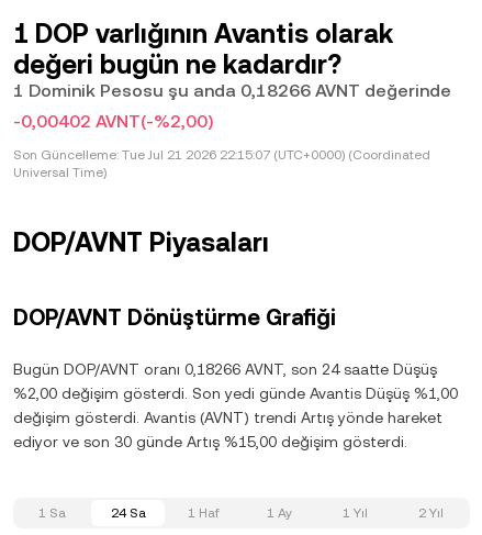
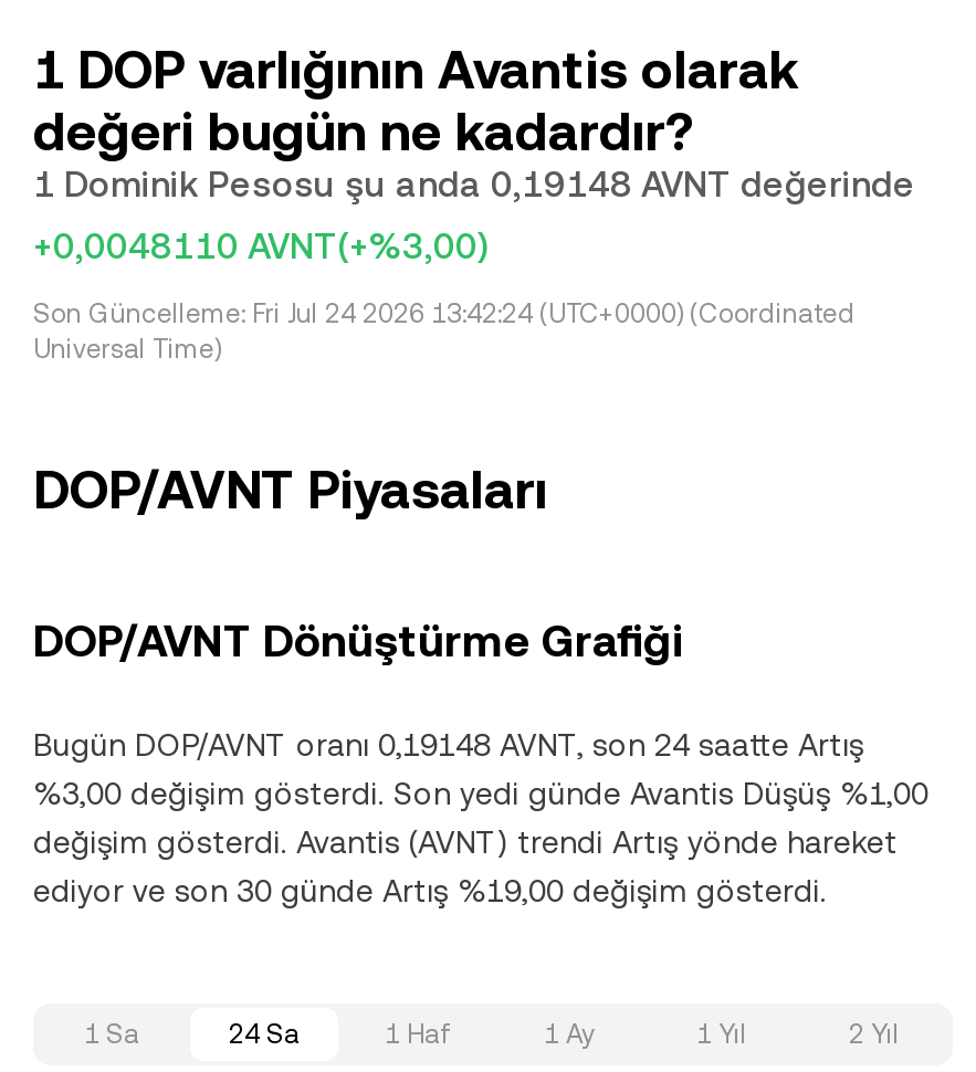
[13,80,451,101] 1 Dominik Pesosu şu anda 0,18266 AVNT değerinde -> [33,164,915,206] 1 Dominik Pesosu şu anda 0,19148 AVNT değerinde
[13,111,213,132] -0,00402 AVNT(-%2,00) -> [33,225,489,267] +0,0048110 AVNT(+%3,00)
[13,147,430,163] Son Güncelleme: Tue Jul 21 2026 22:15:07 (UTC+0000) (Coordinated -> [33,298,856,329] Son Güncelleme: Fri Jul 24 2026 13:42:24 (UTC+0000) (Coordinated
[13,360,437,378] Bugün DOP/AVNT oranı 0,18266 AVNT, son 24 saatte Düşüş -> [33,727,864,763] Bugün DOP/AVNT oranı 0,19148 AVNT, son 24 saatte Artış
[13,384,458,402] %2,00 değişim gösterdi. Son yedi günde Avantis Düşüş %1,00 -> [33,776,928,811] %3,00 değişim gösterdi. Son yedi günde Avantis Düşüş %1,00
[13,433,407,450] ediyor ve son 30 günde Artış %15,00 değişim gösterdi. -> [33,873,827,908] ediyor ve son 30 günde Artış %19,00 değişim gösterdi.

